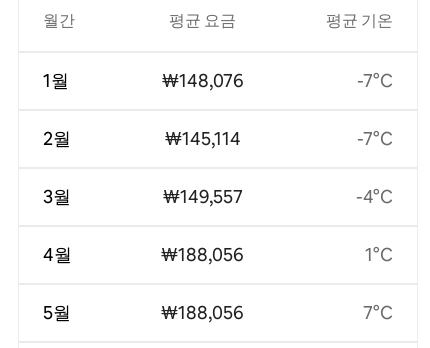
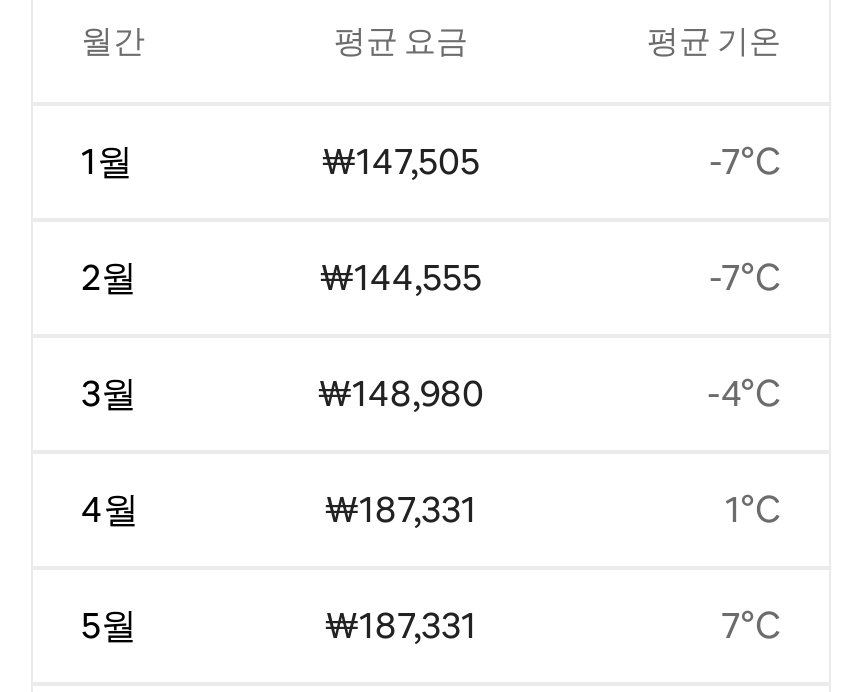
[162,69,244,92] ₩148,076 -> [322,138,480,184] ₩147,505
[165,127,241,150] ₩145,114 -> [320,254,482,300] ₩144,555
[163,185,243,208] ₩149,557 -> [318,370,484,416] ₩148,980
[161,243,244,266] ₩188,056 -> [325,486,477,532] ₩187,331
[161,301,244,324] ₩188,056 -> [325,602,477,648] ₩187,331

